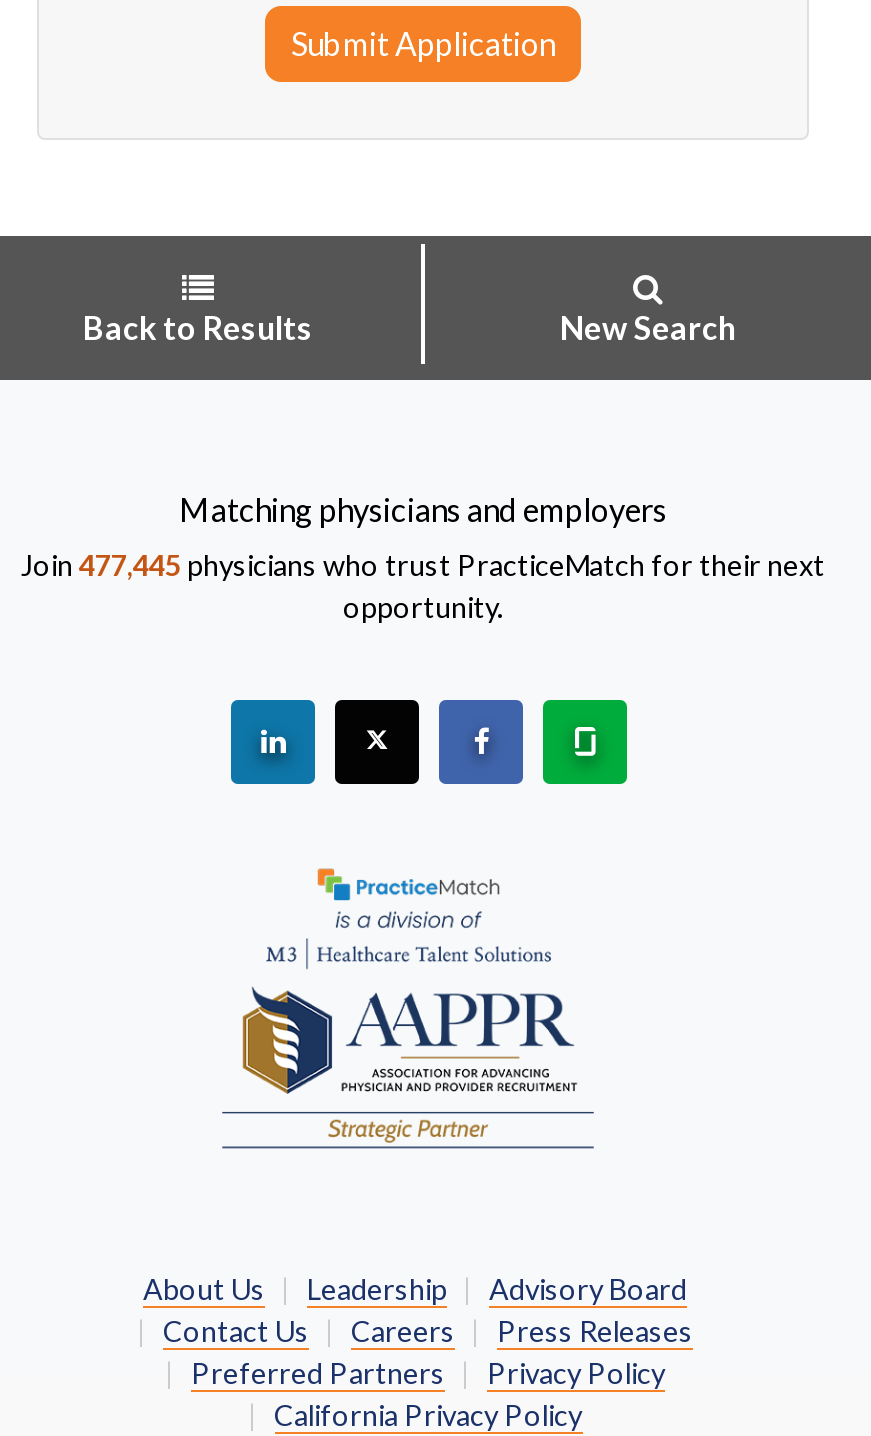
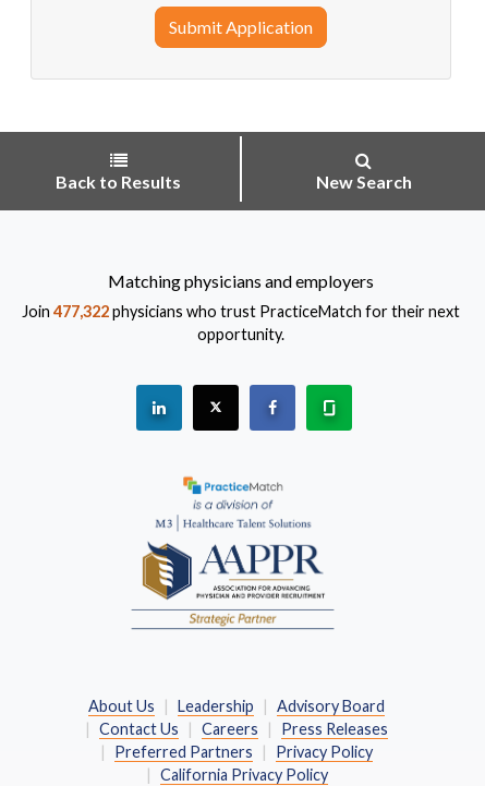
[21,548,825,582] Join 477,445 physicians who trust PracticeMatch for their next -> [22,302,460,321] Join 477,322 physicians who trust PracticeMatch for their next

